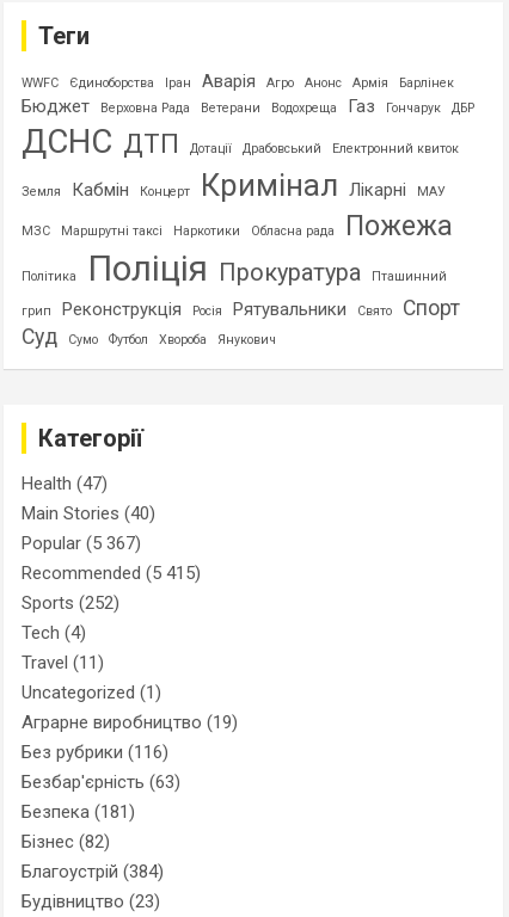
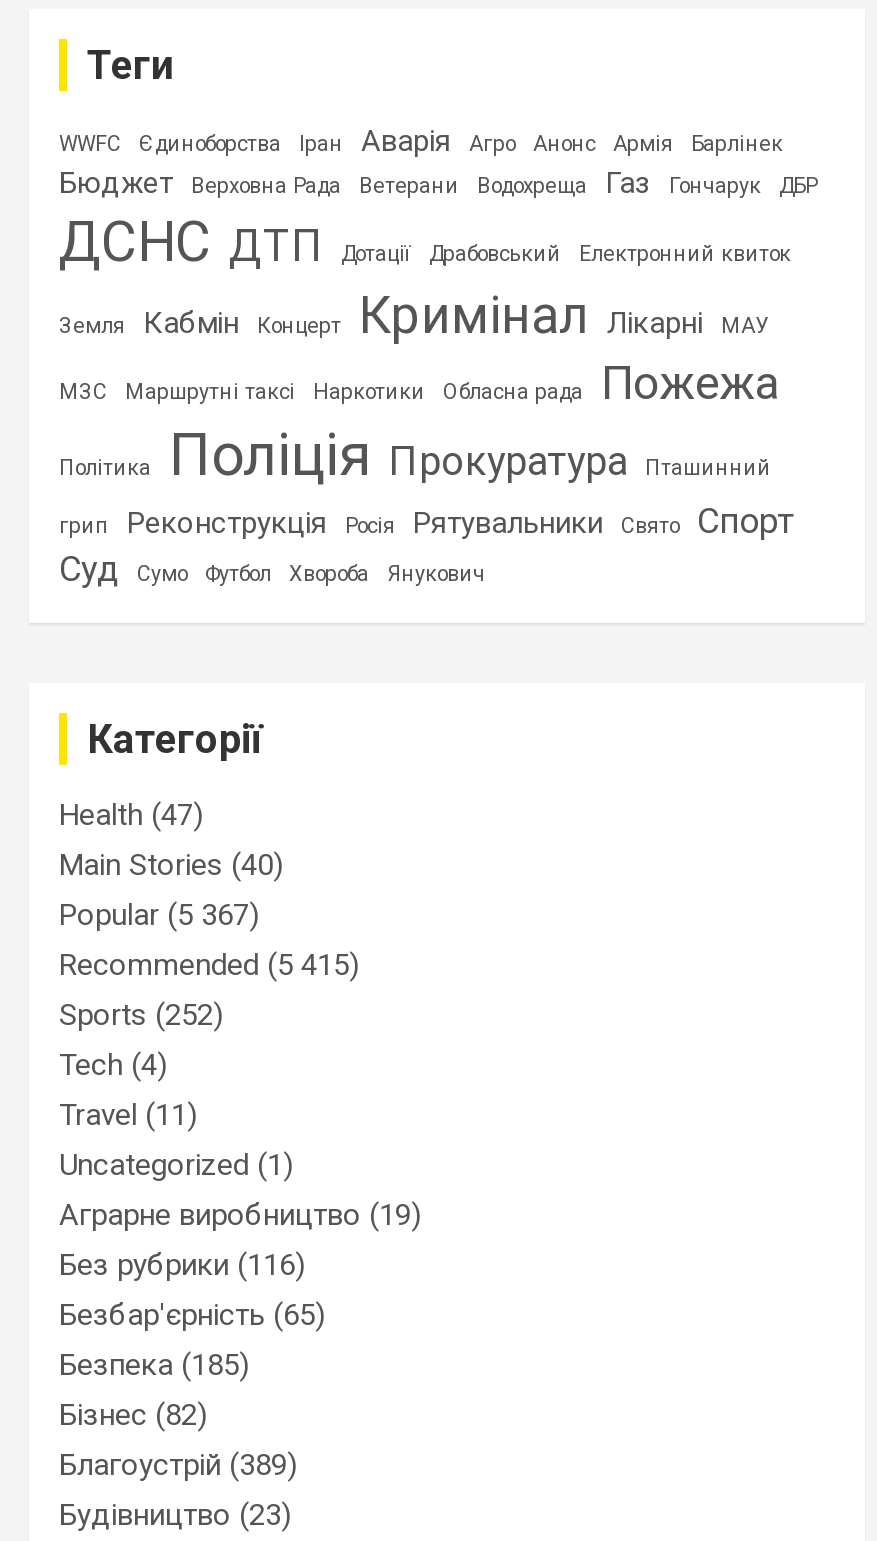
[22,771,180,793] Безбар'єрність (63) -> [59,1297,325,1333] Безбар'єрність (65)
[22,801,135,822] Безпека (181) -> [59,1347,249,1383] Безпека (185)
[22,861,164,882] Благоустрій (384) -> [59,1447,297,1483] Благоустрій (389)

